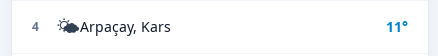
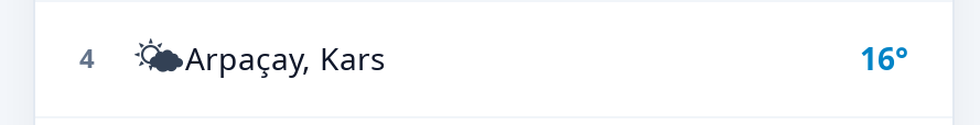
[386,17,408,36] 11° -> [860,37,908,79] 16°

